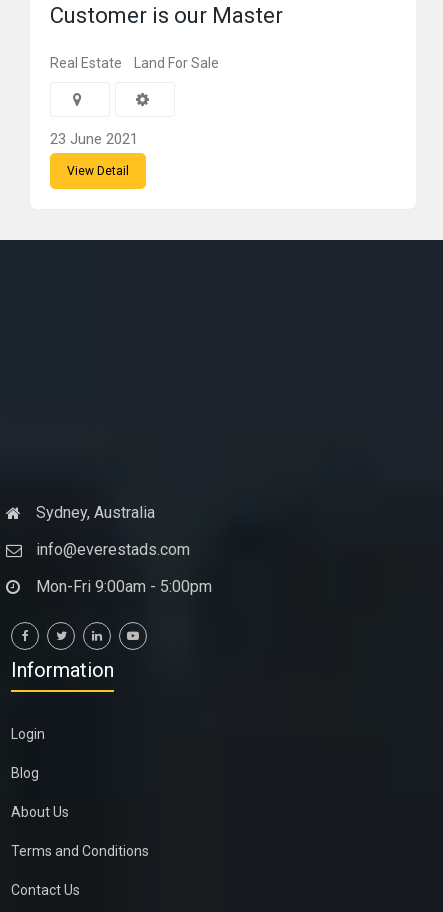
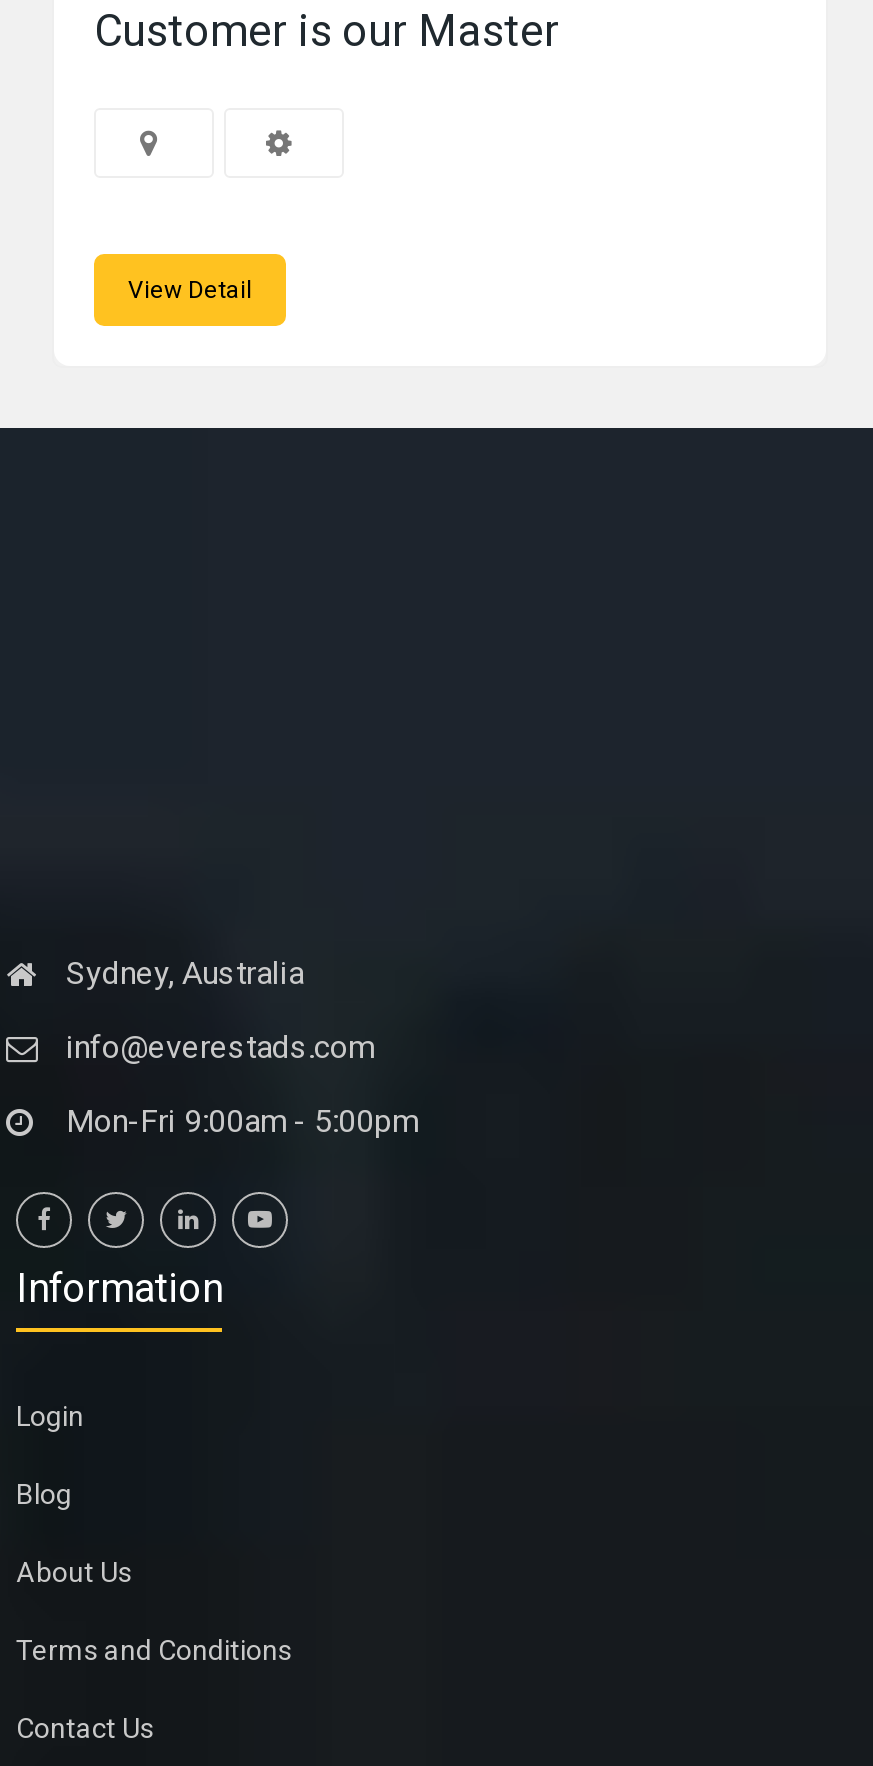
[50,55,219,71] Real Estate | Land For Sale -> none
[50,130,138,148] 23 June 2021 -> none

